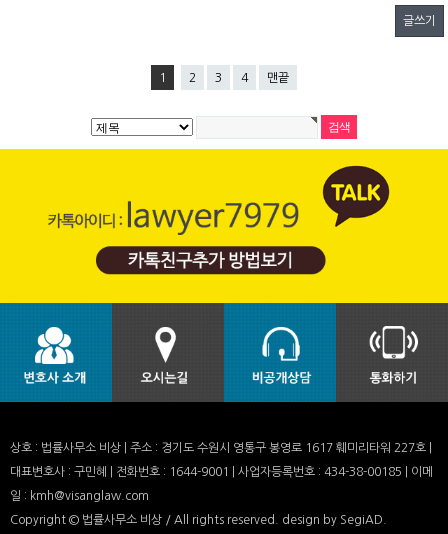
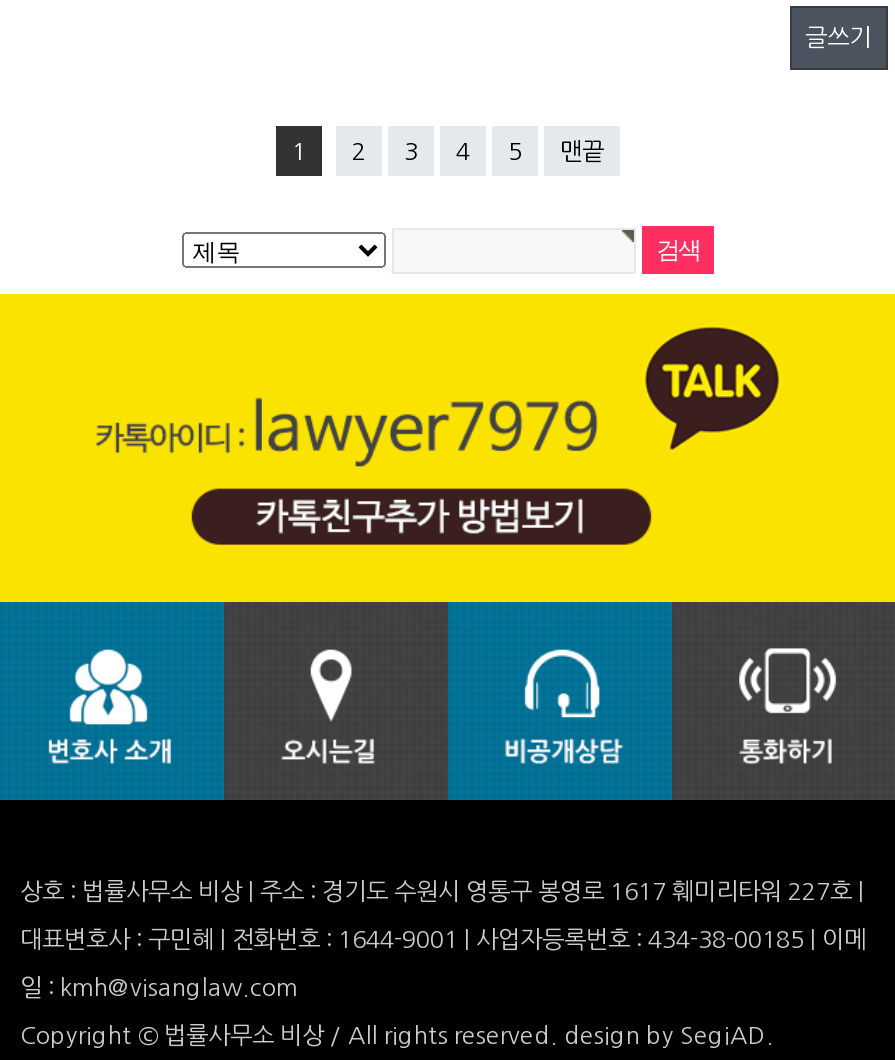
none -> [508,141,522,165] 5

